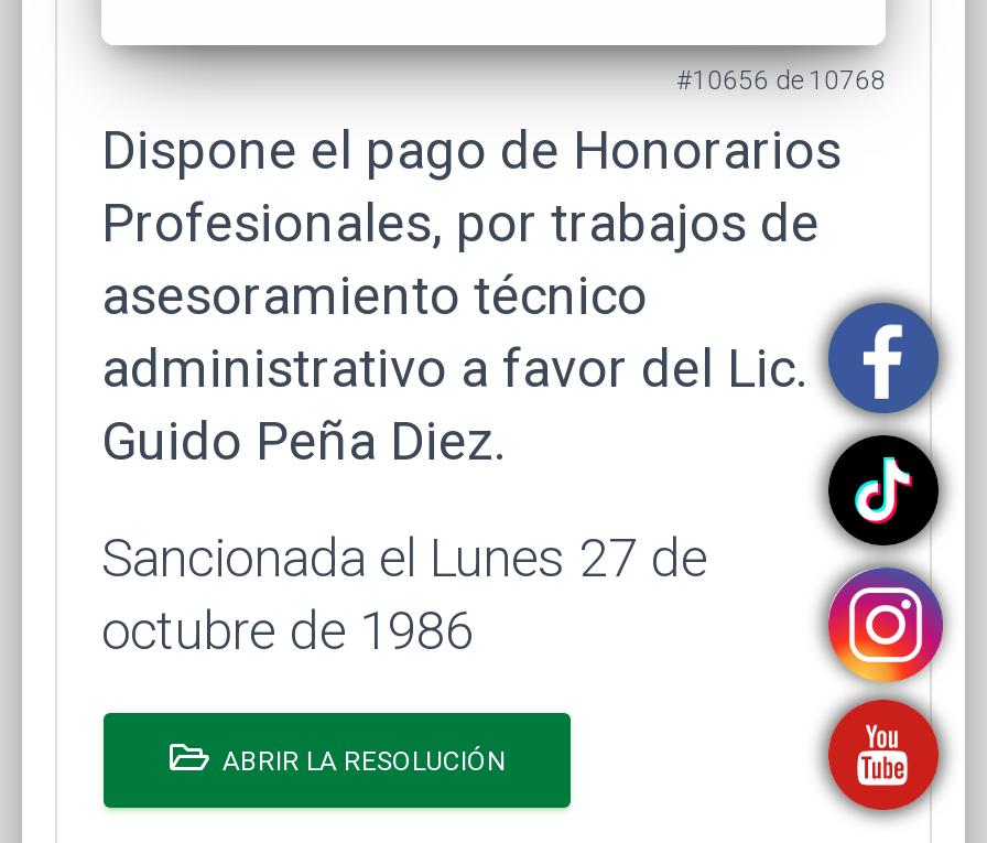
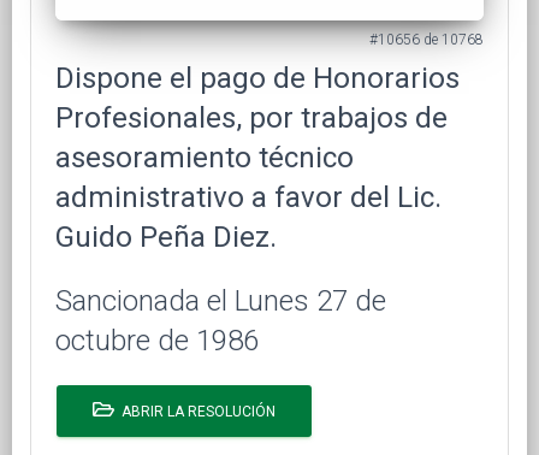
[817,292,950,821] [image] -> none

